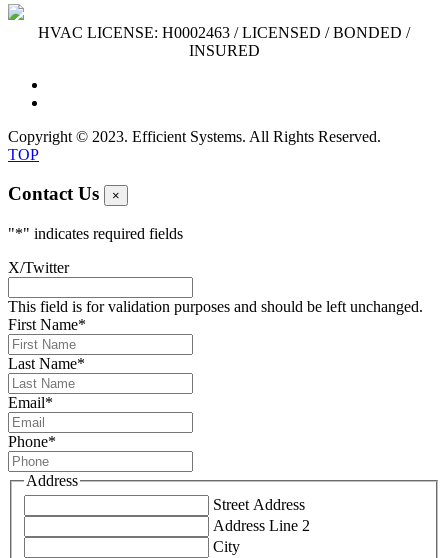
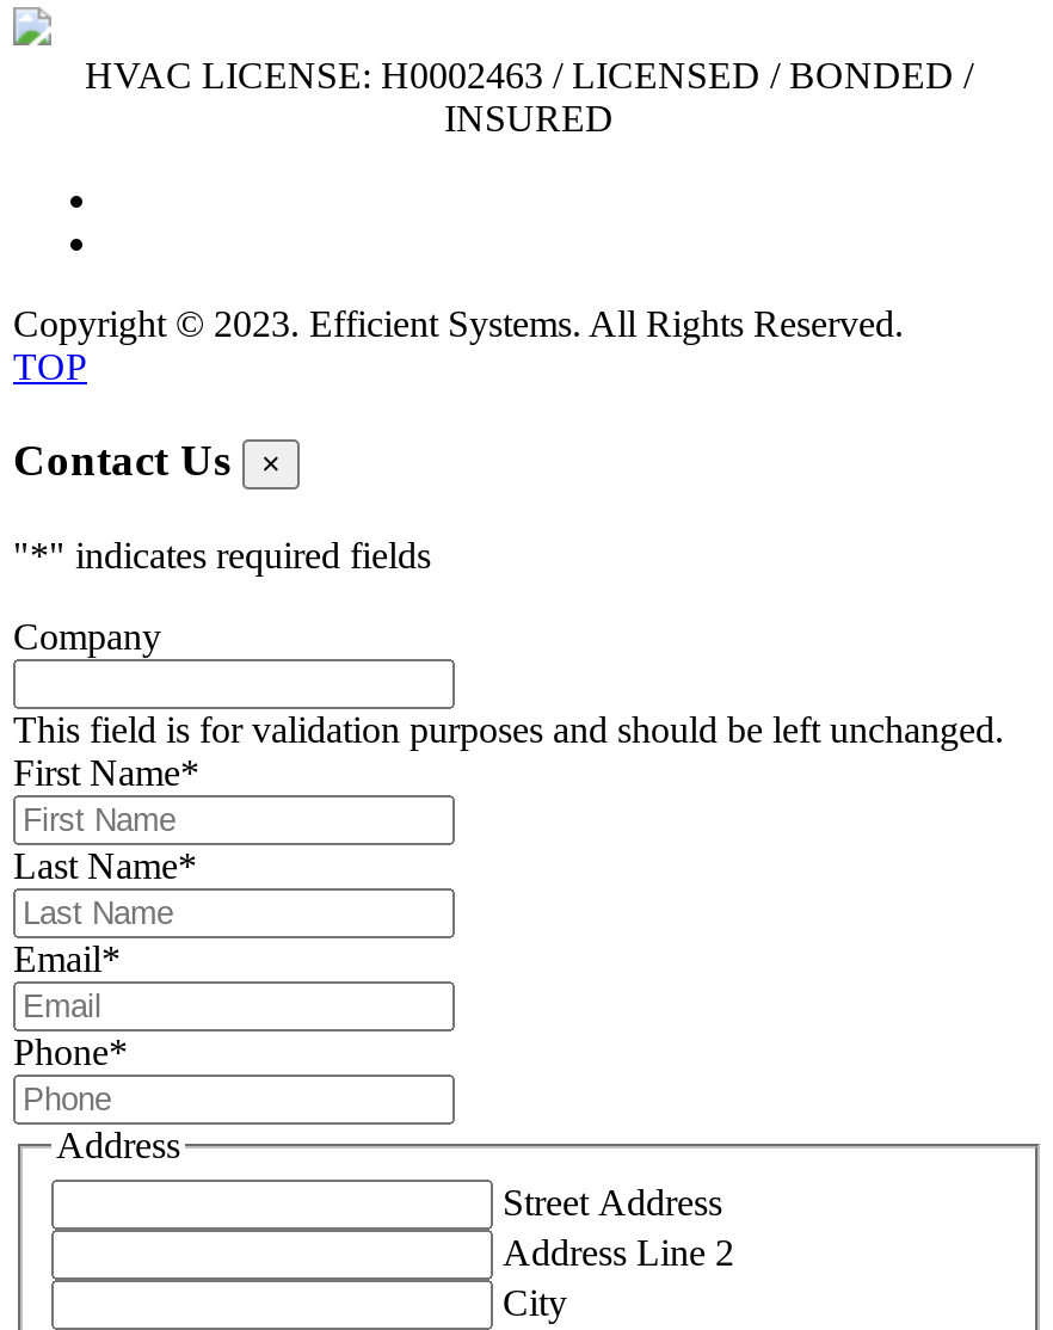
[8,259,69,276] X/Twitter -> [13,616,161,656] Company

